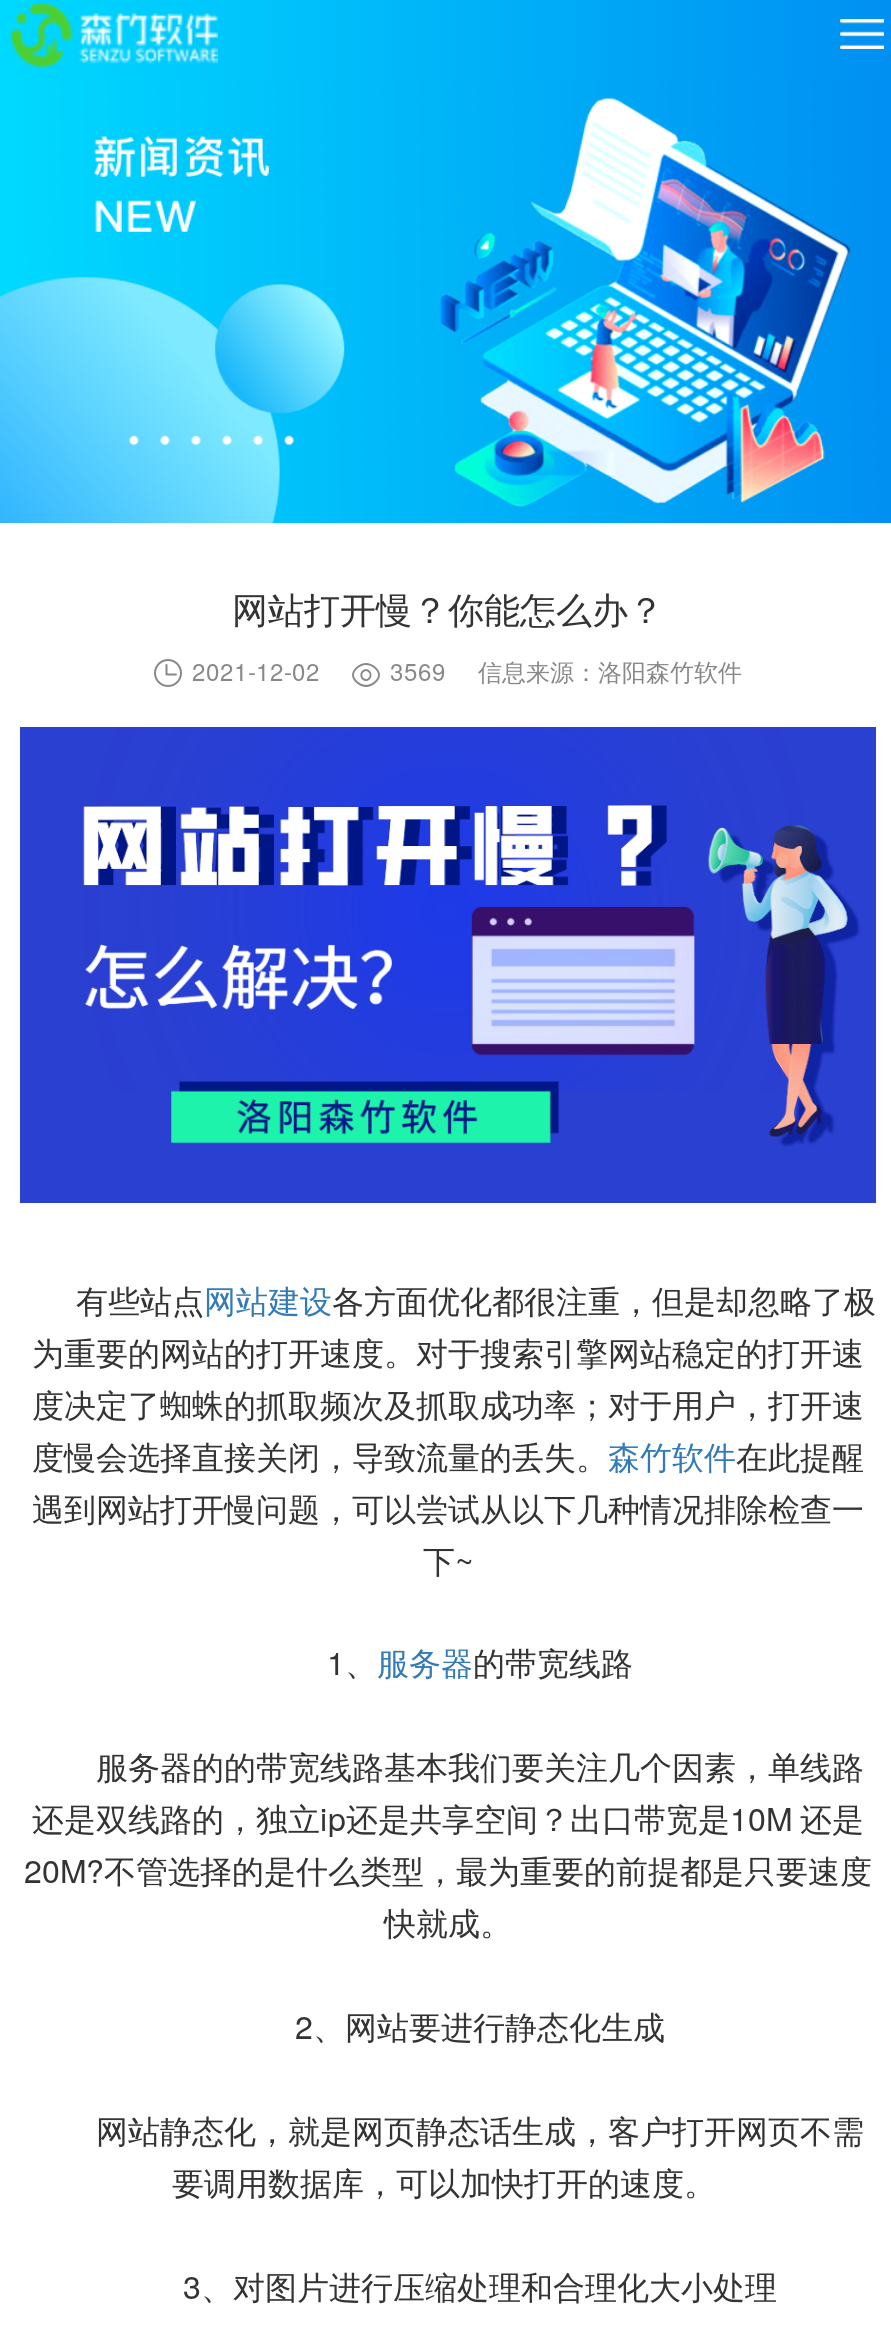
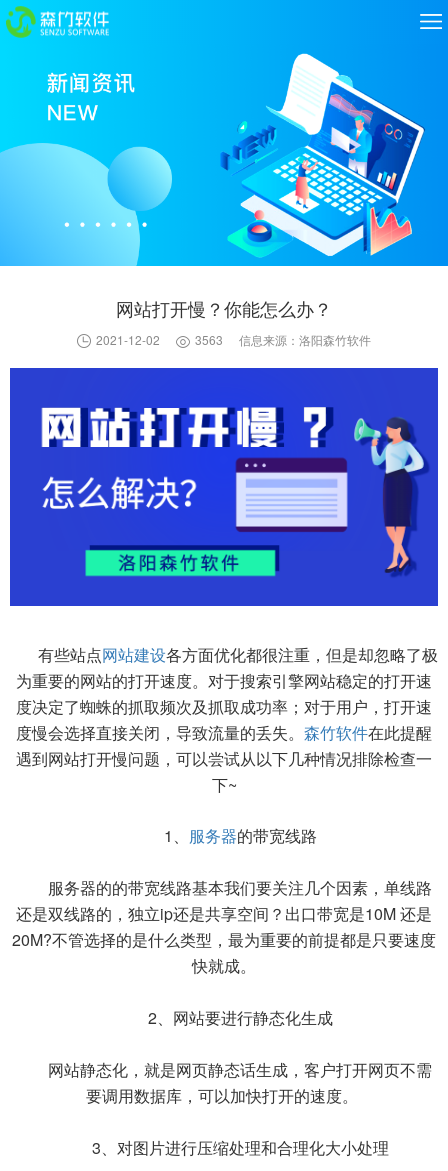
[390,653,742,687] 3569 信息来源：洛阳森竹软件 -> [195,331,371,348] 3563 信息来源：洛阳森竹软件

